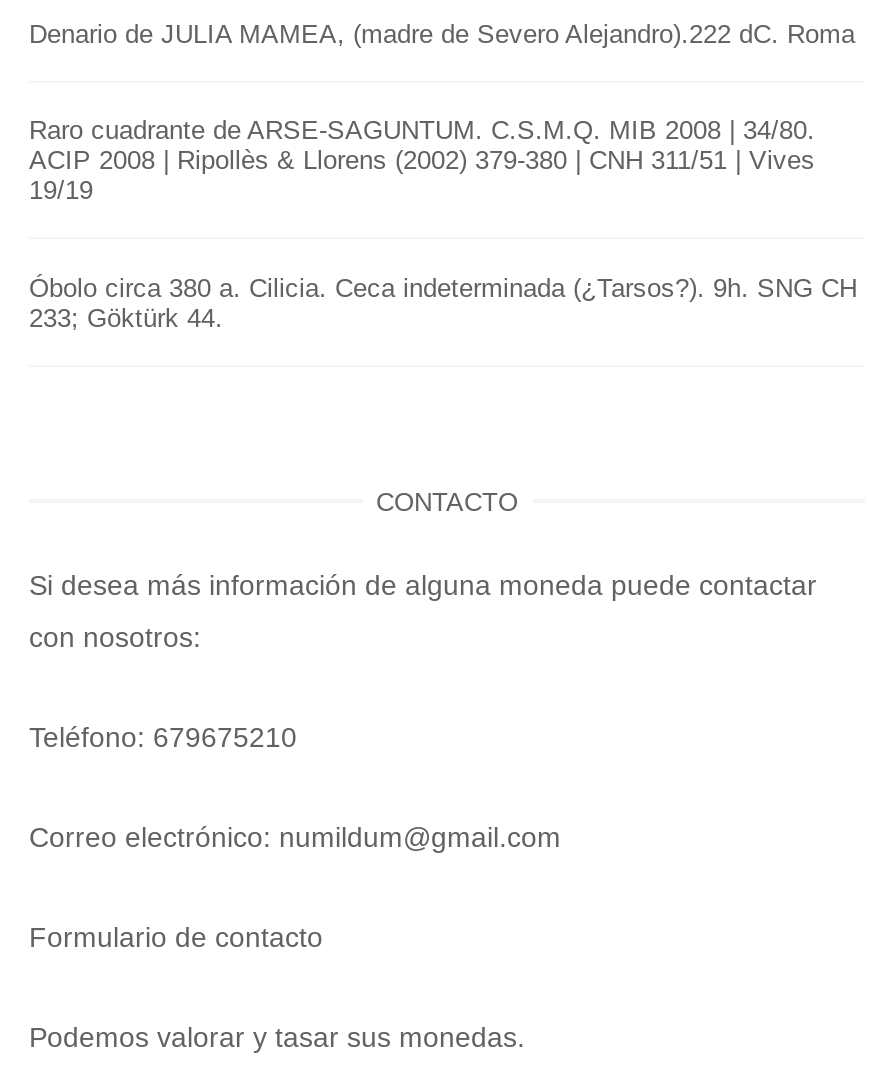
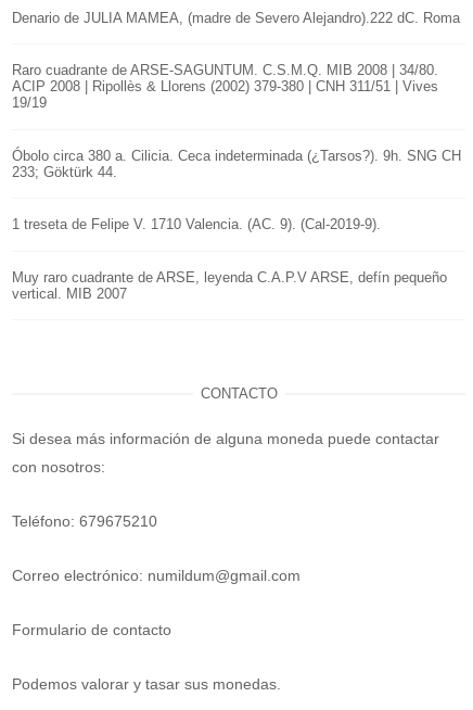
none -> [12,216,447,302] 1 treseta de Felipe V. 1710 Valencia. (AC. 9). (Cal-2019-9). | Muy raro cuadrante de ARSE, leyenda C.A.P.V ARSE, defín pequeño | vertical. MIB 2007

